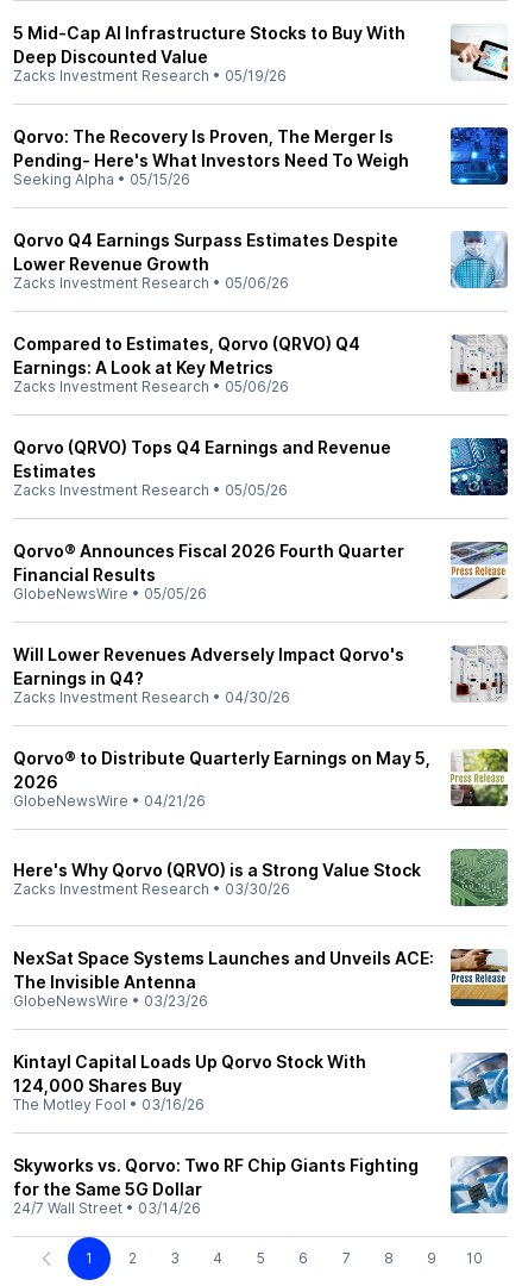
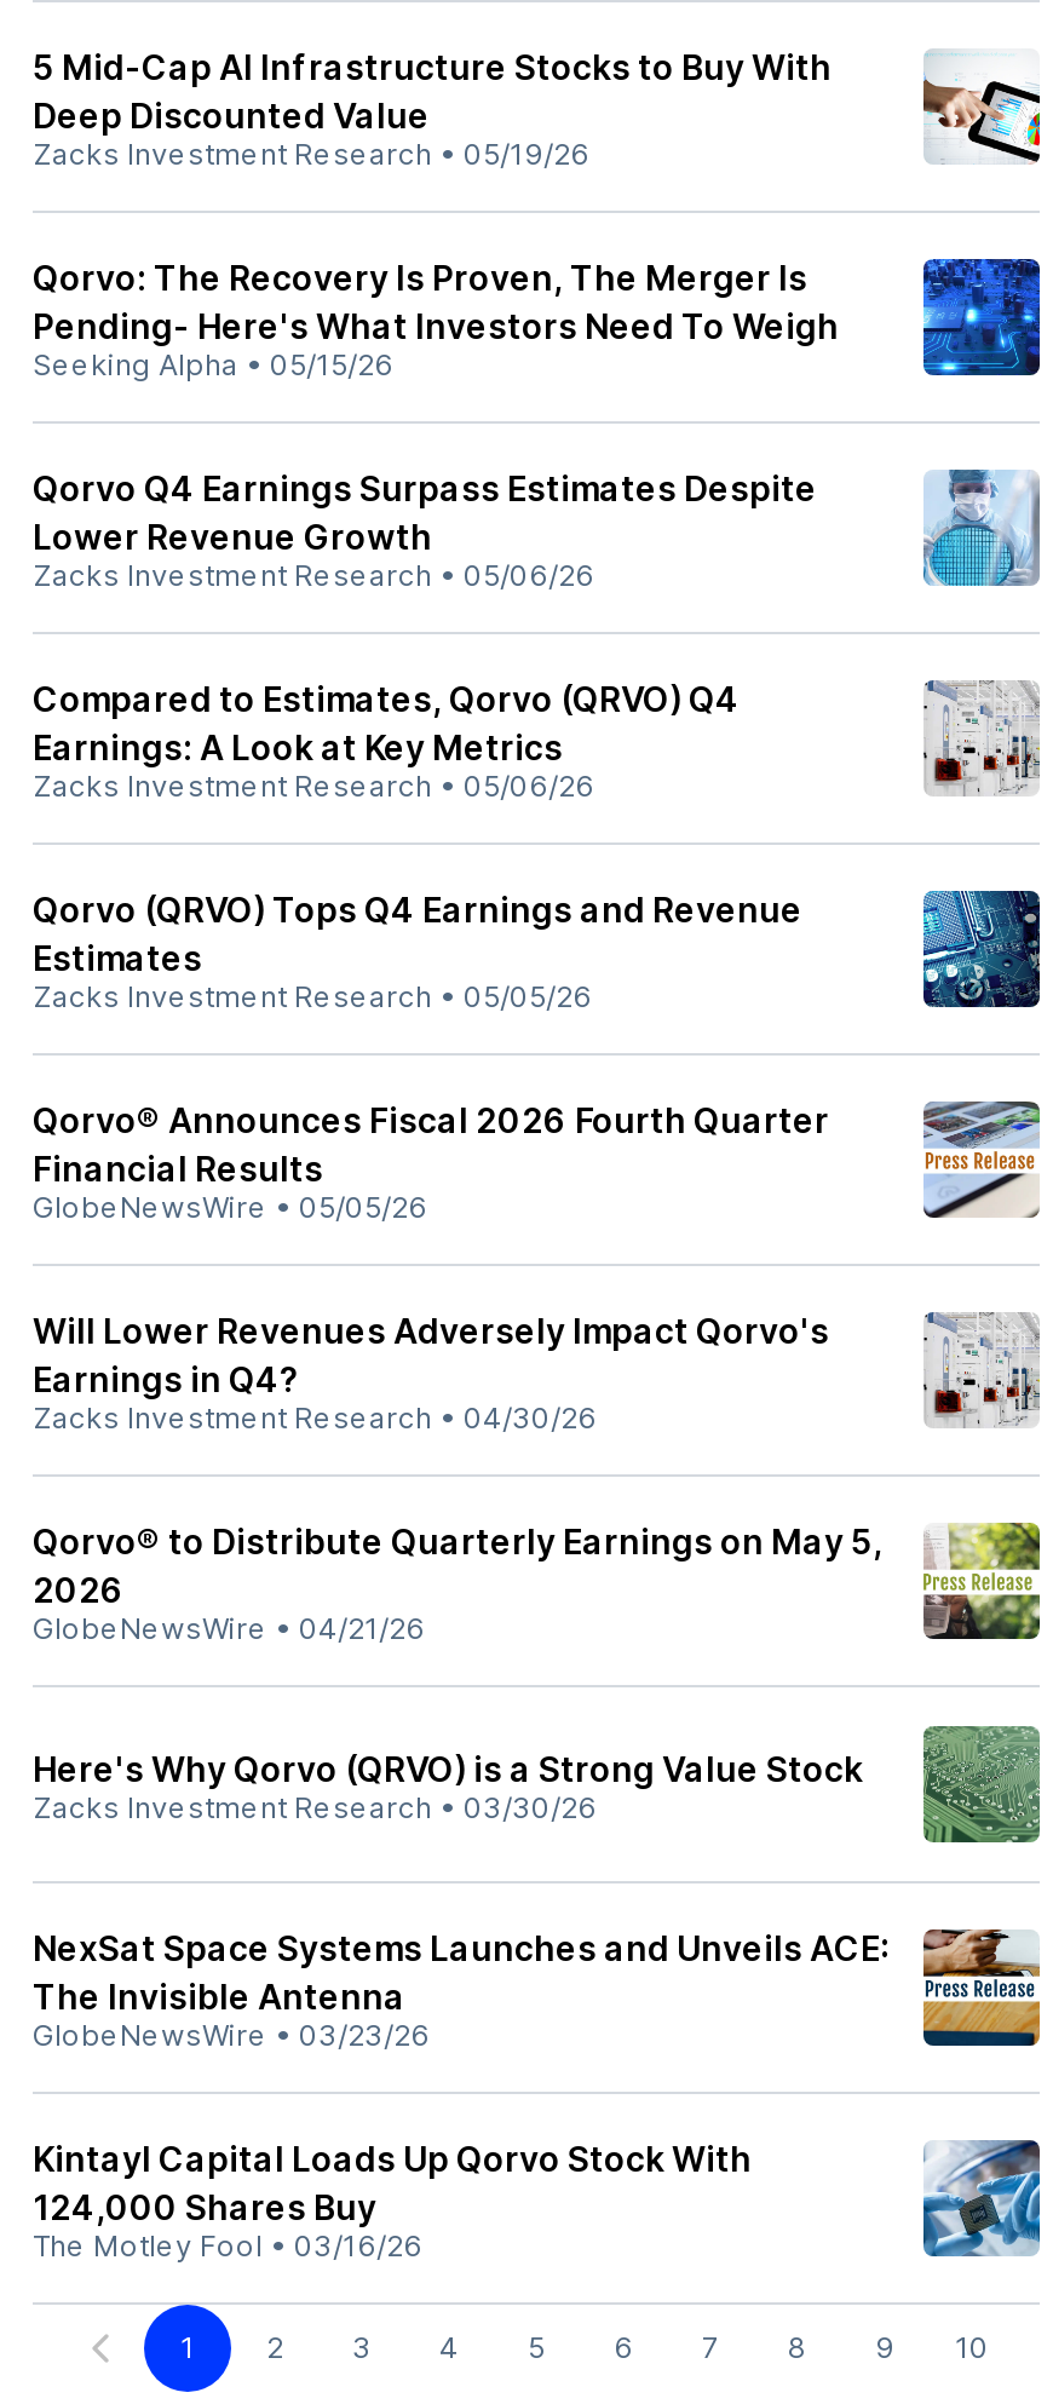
[13,1155,419,1217] Skyworks vs. Qorvo: Two RF Chip Giants Fighting | for the Same 5G Dollar | 24/7 Wall Street • 03/14/26 -> none

